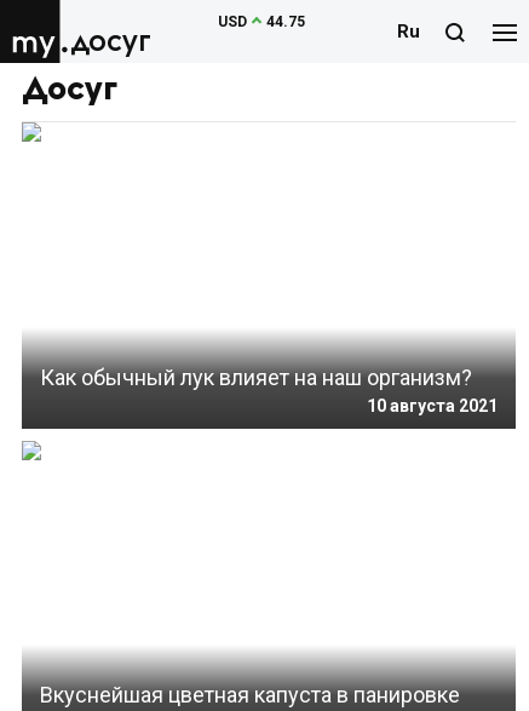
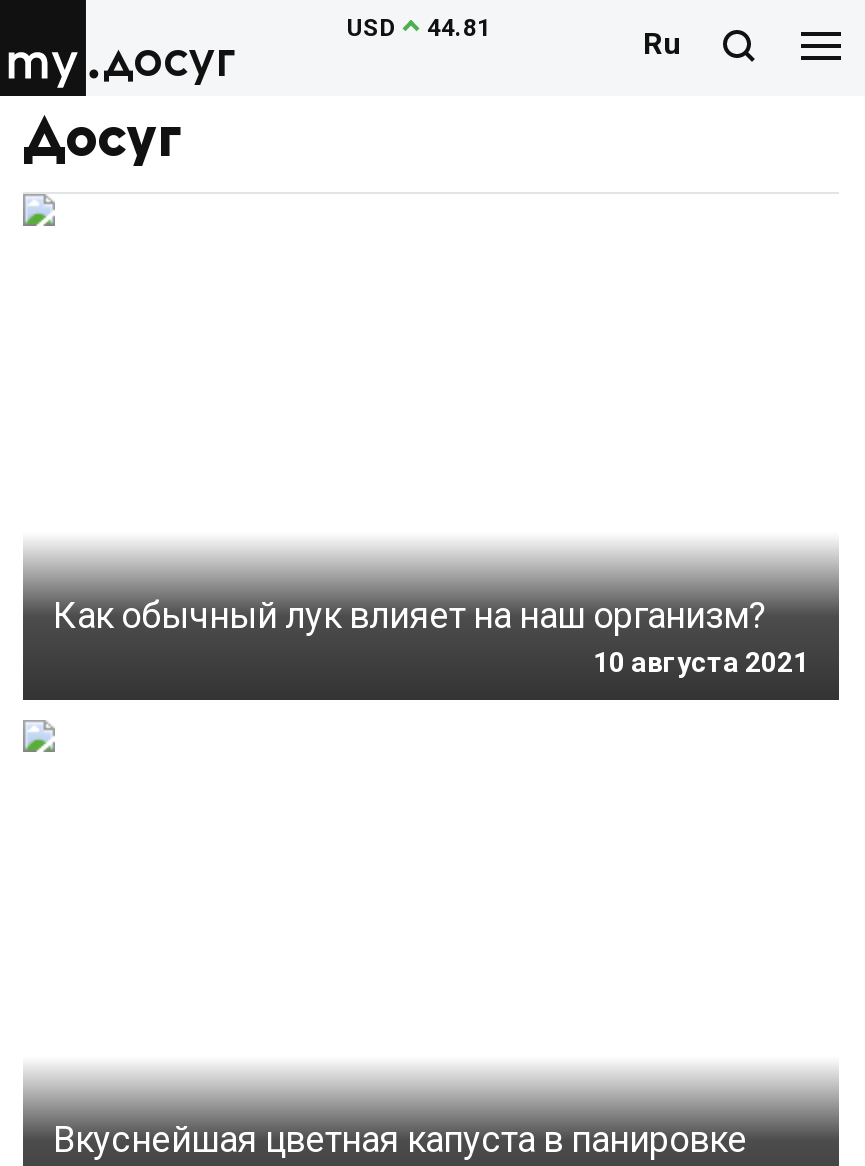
[218,13,305,30] USD 44.75 -> [347,13,491,41] USD 44.81

